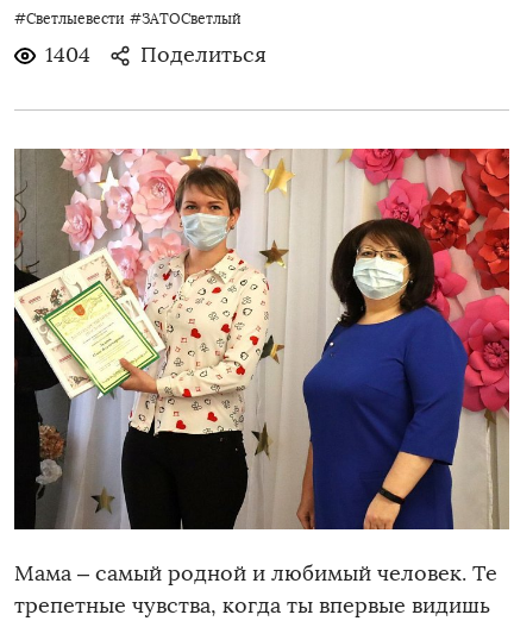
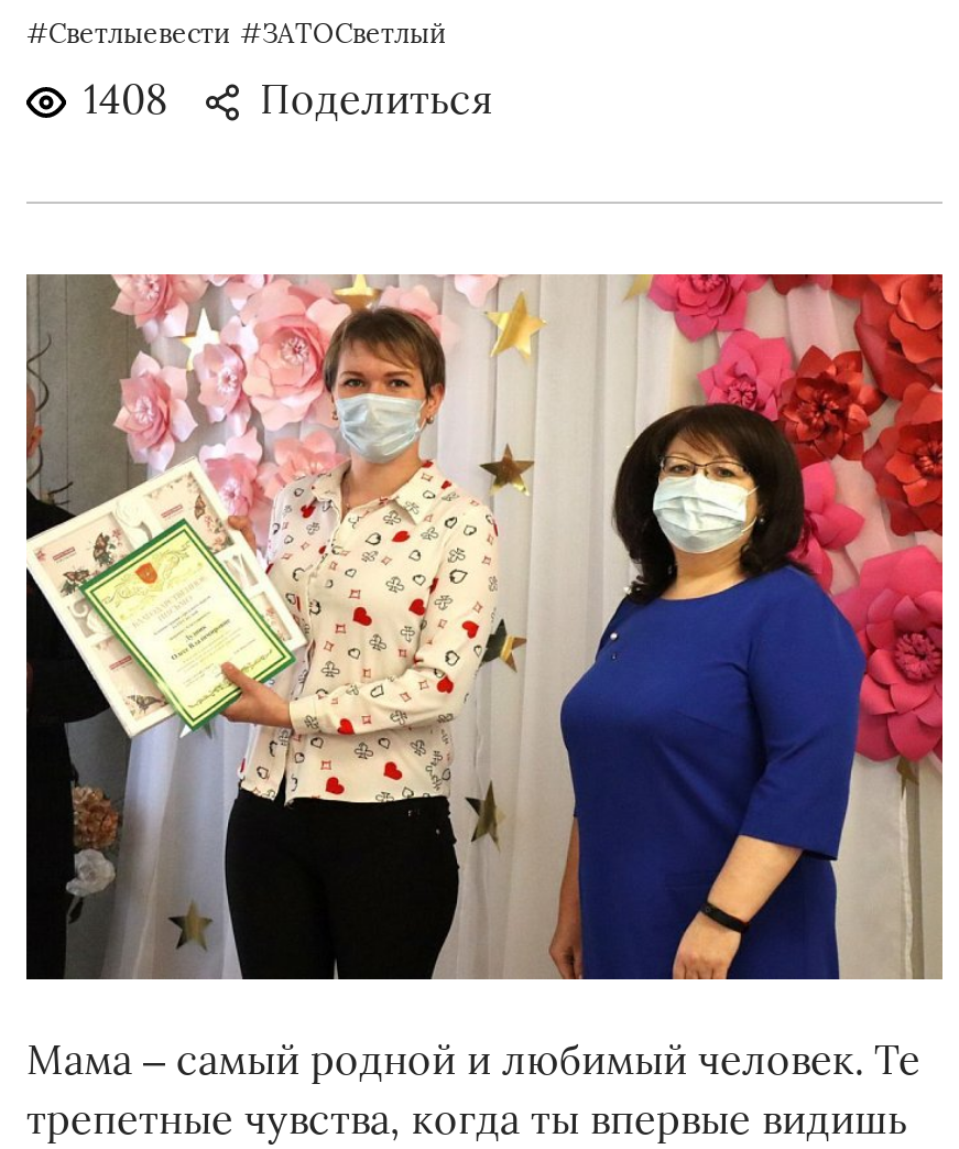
[45,42,267,68] 1404 Поделиться -> [84,76,493,124] 1408 Поделиться

